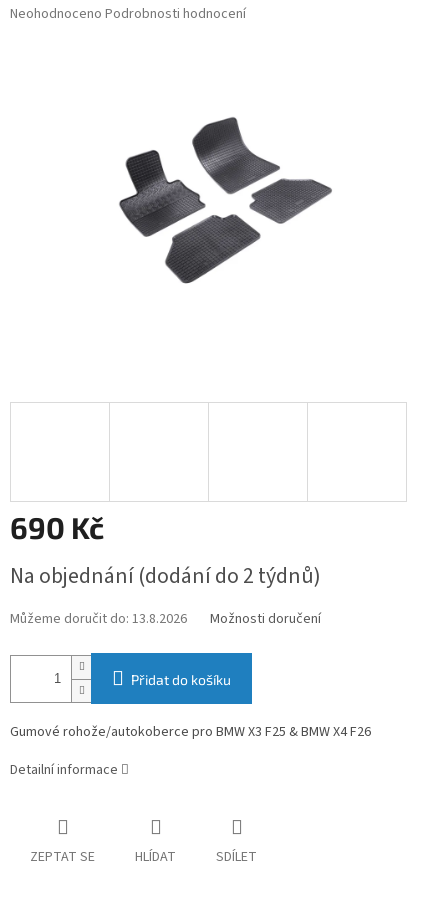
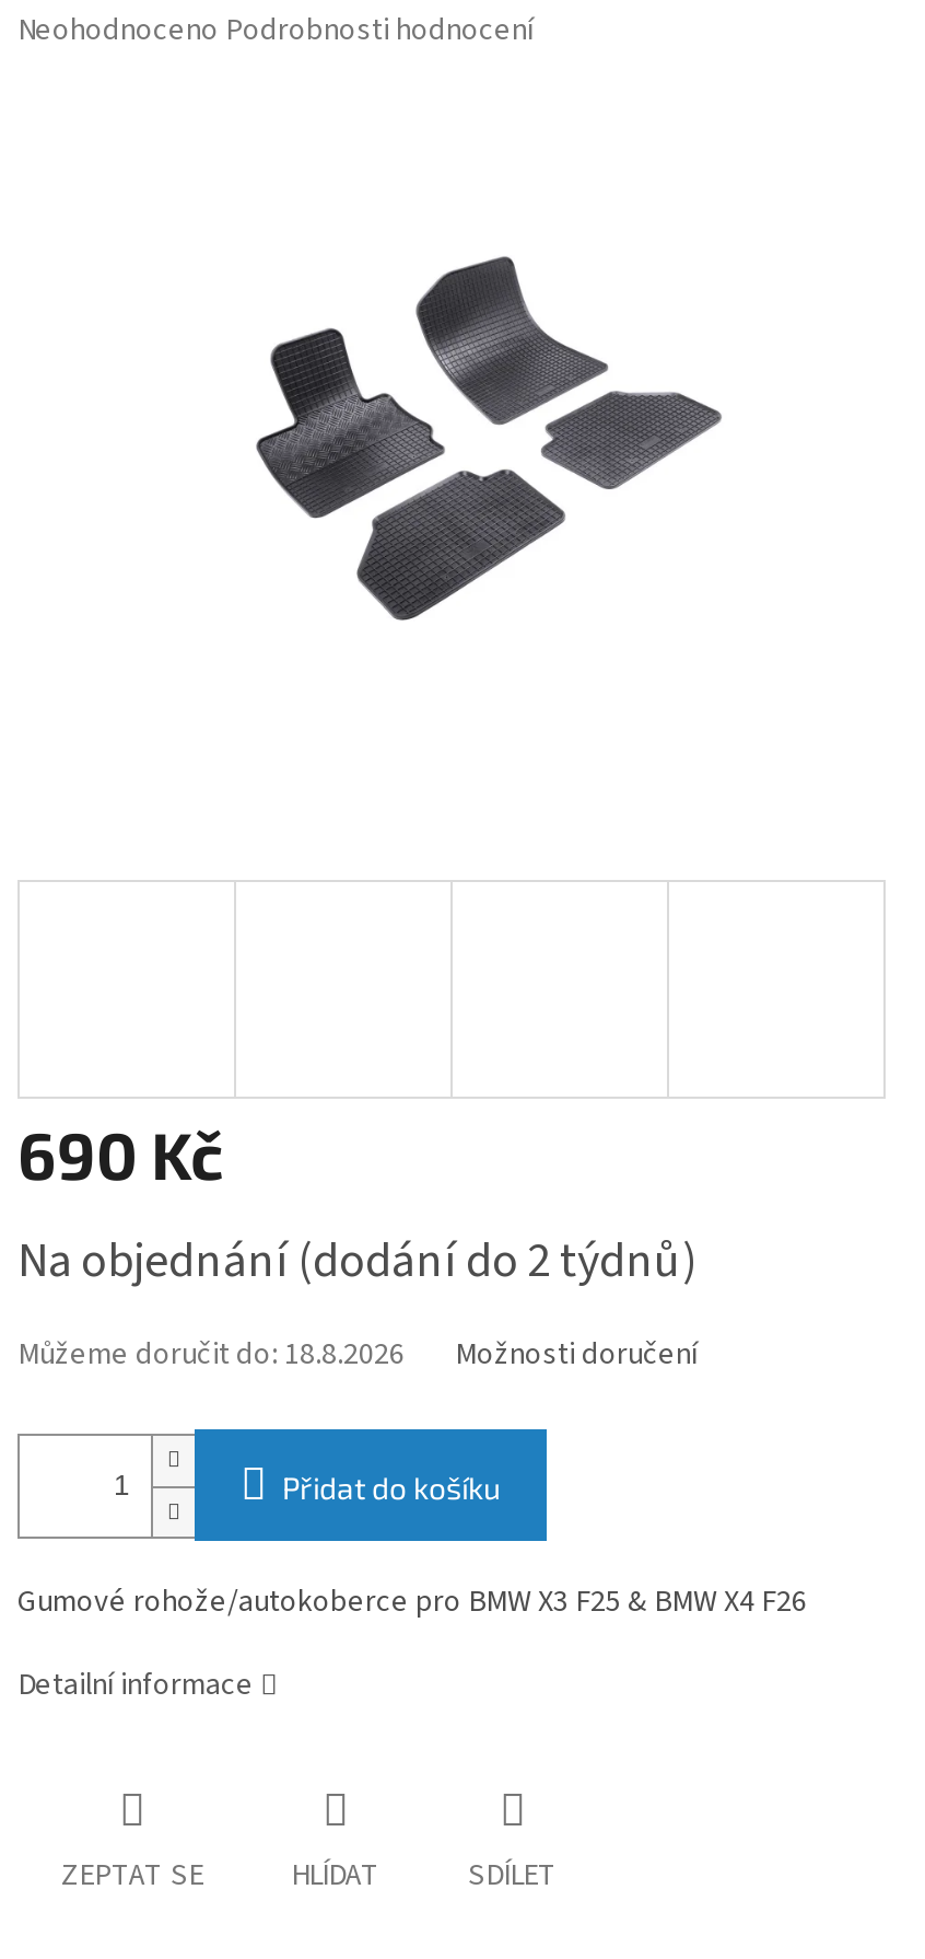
[10,609,187,629] Můžeme doručit do: 13.8.2026 -> [17,1334,405,1378] Můžeme doručit do: 18.8.2026

